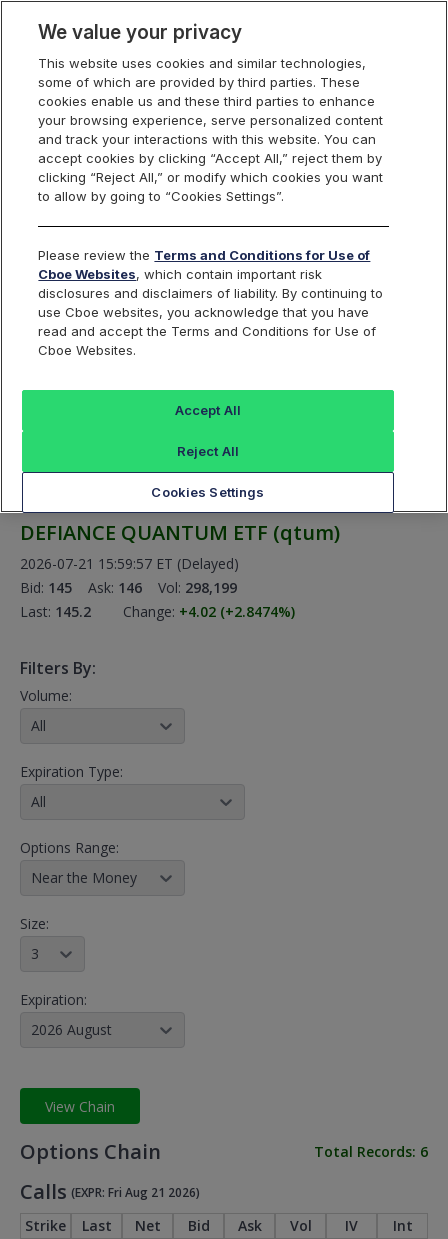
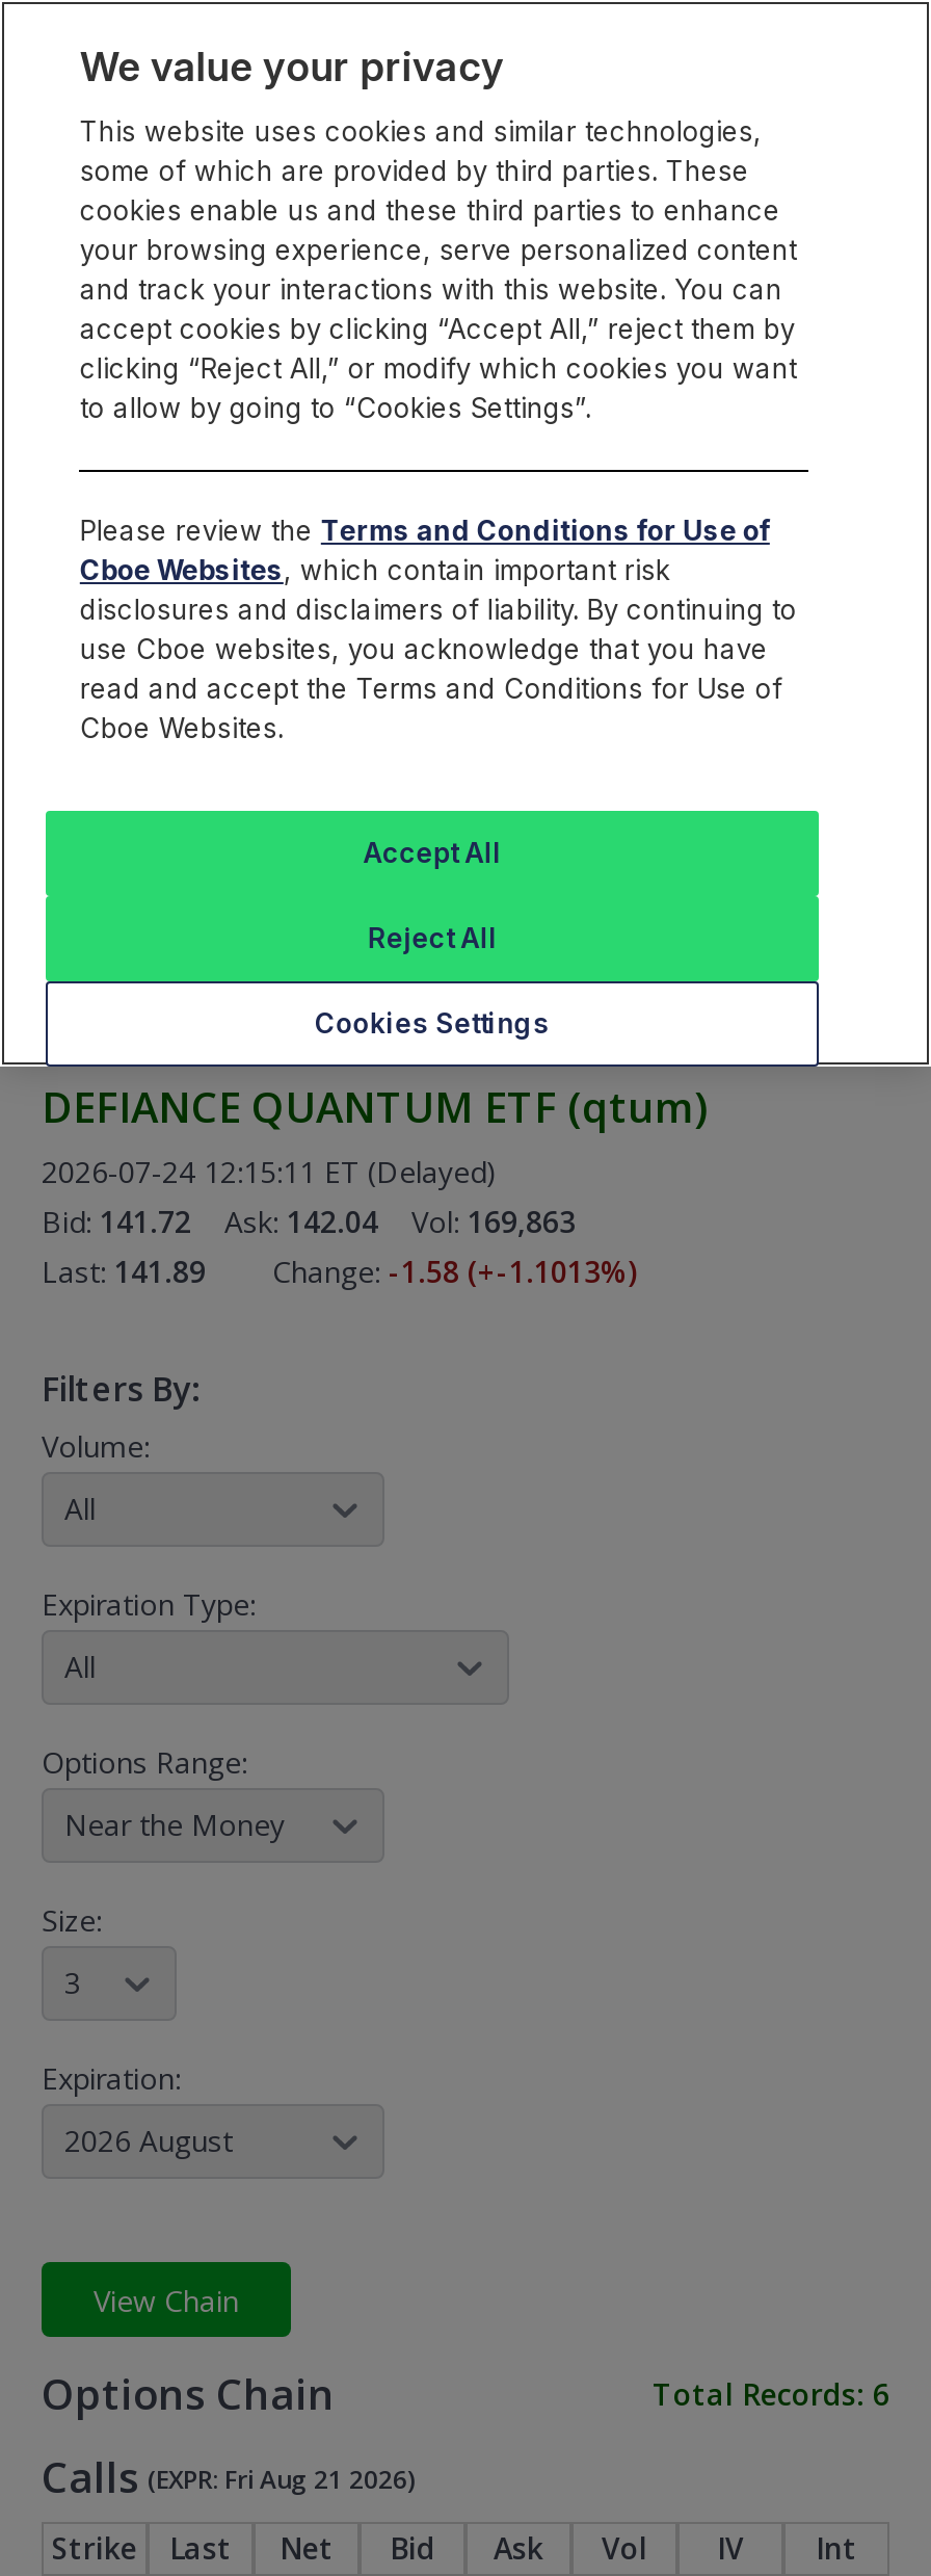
[20,554,239,573] 2026-07-21 15:59:57 ET (Delayed) -> [42,1152,497,1191] 2026-07-24 12:15:11 ET (Delayed)
[20,578,72,597] Bid: 145 -> [42,1202,191,1241] Bid: 141.72
[88,578,142,597] Ask: 146 -> [224,1202,378,1241] Ask: 142.04
[158,578,237,597] Vol: 298,199 -> [411,1202,576,1241] Vol: 169,863
[20,602,91,621] Last: 145.2 -> [42,1252,206,1291] Last: 141.89
[123,602,295,621] Change: +4.02 (+2.8474%) -> [272,1252,636,1291] Change: -1.58 (+-1.1013%)

